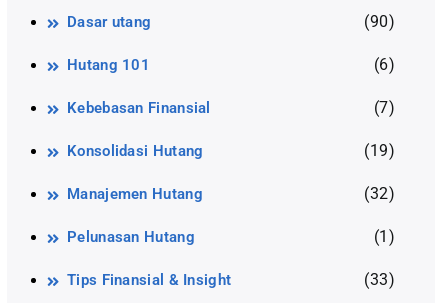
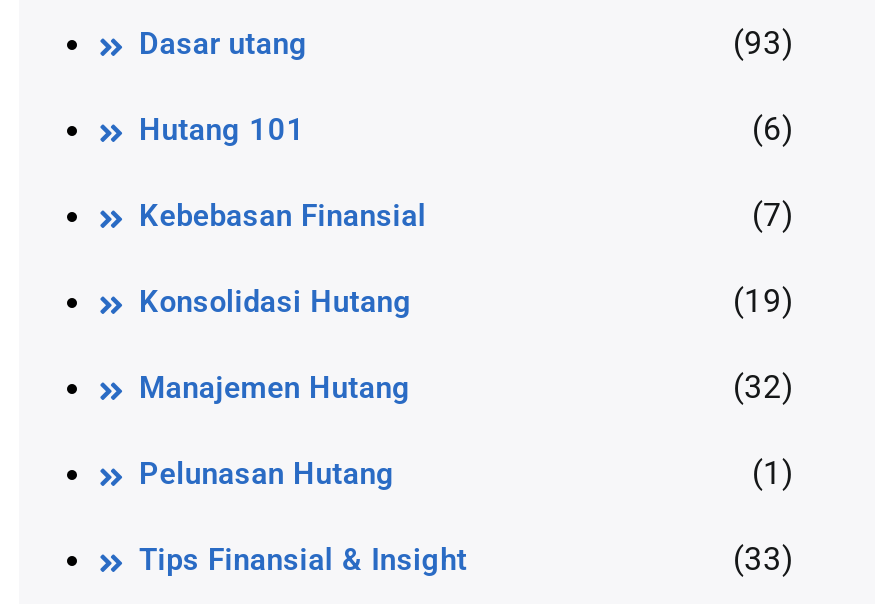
[364,12,395,31] (90) -> [733,24,795,62] (93)

